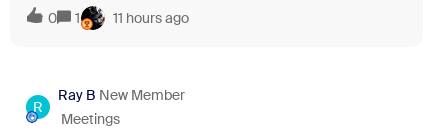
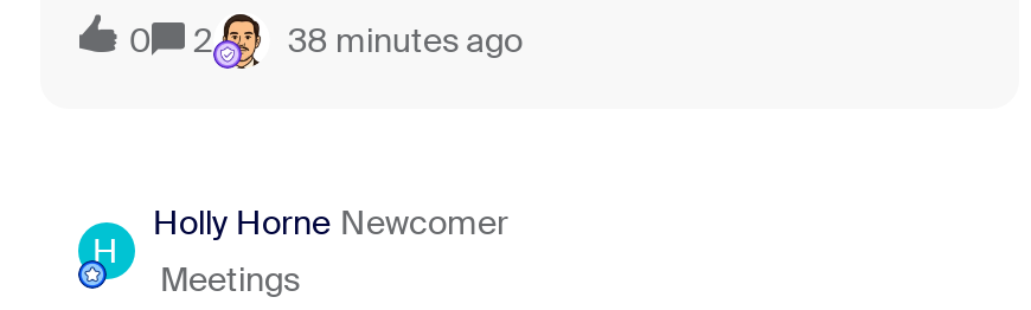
[74,8,188,26] 1 | 11 hours ago -> [193,18,523,60] 2 | 38 minutes ago
[57,85,184,103] Ray B New Member -> [153,200,508,243] Holly Horne Newcomer
[32,98,42,116] R -> [92,230,119,272] H

